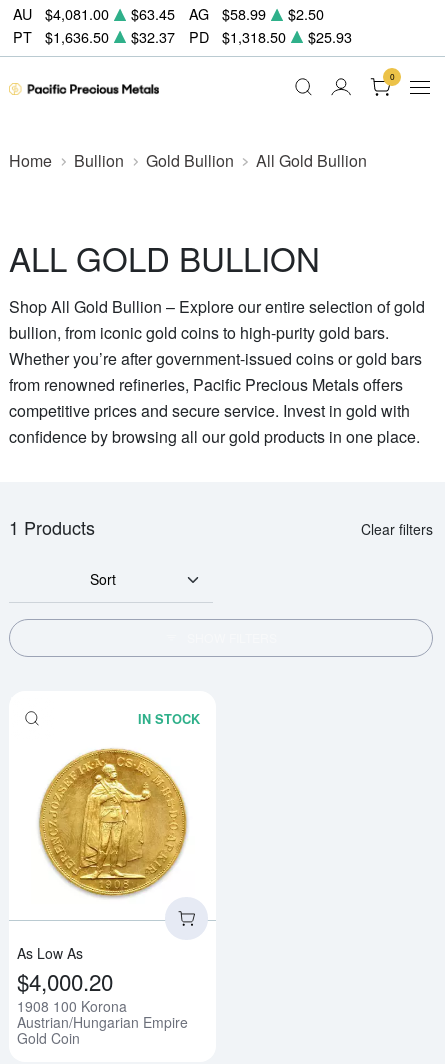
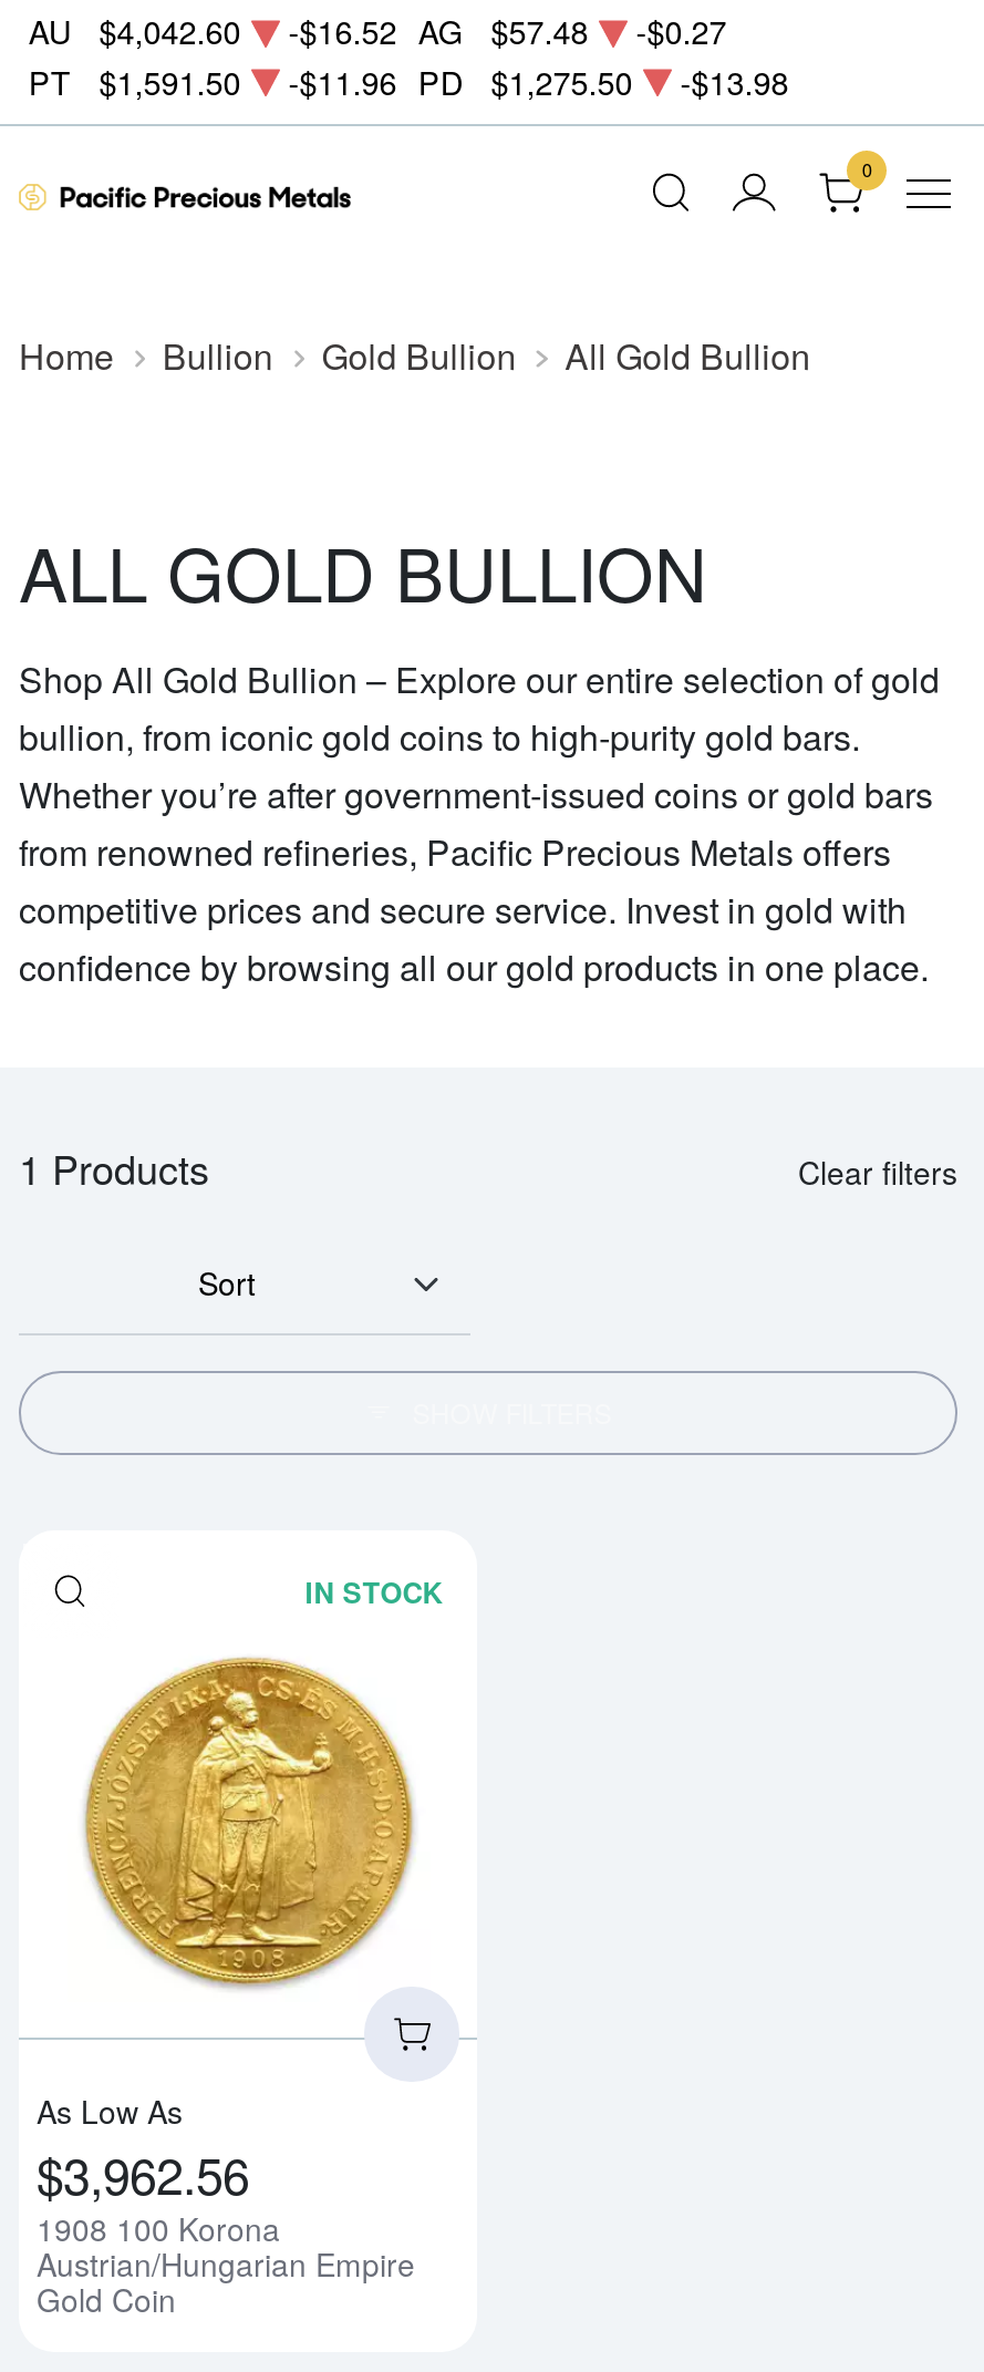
[45,3,324,24] $4,081.00 | $63.45 | AG | $58.99 | $2.50 -> [99,7,727,53] $4,042.60 | -$16.52 AG | $57.48 | -$0.27
[45,26,352,47] $1,636.50 | $32.37 | PD | $1,318.50 | $25.93 -> [99,57,789,103] $1,591.50 | -$11.96 PD | $1,275.50 | -$13.98
[17,965,113,997] $4,000.20 -> [37,2137,249,2208] $3,962.56

